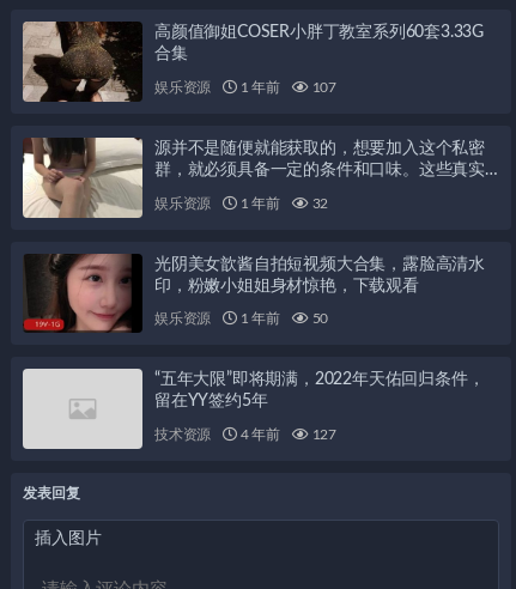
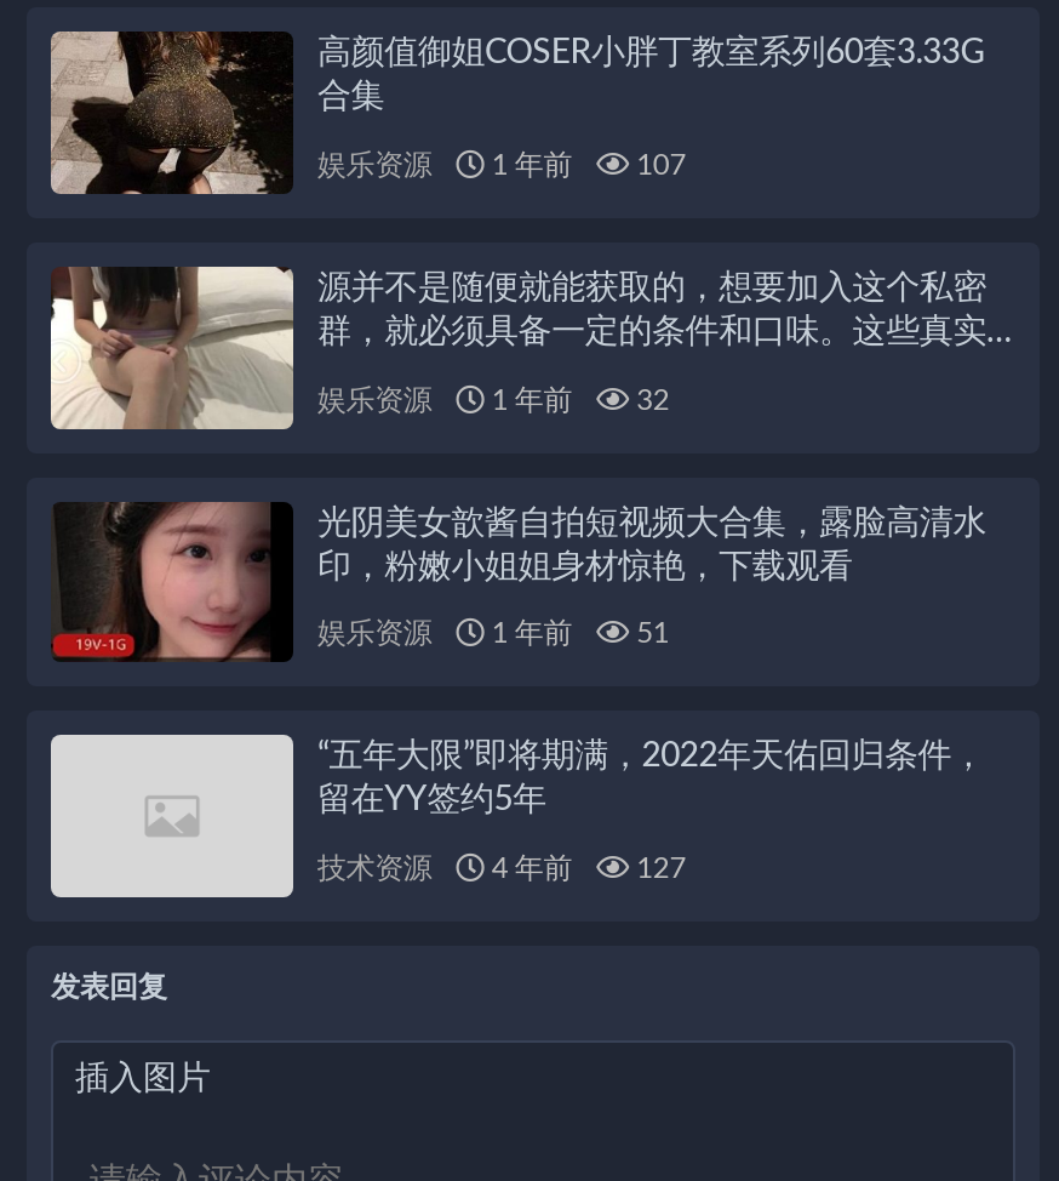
[154,312,328,326] 娱乐资源 1 年前 50 -> [317,619,669,648] 娱乐资源 1 年前 51

